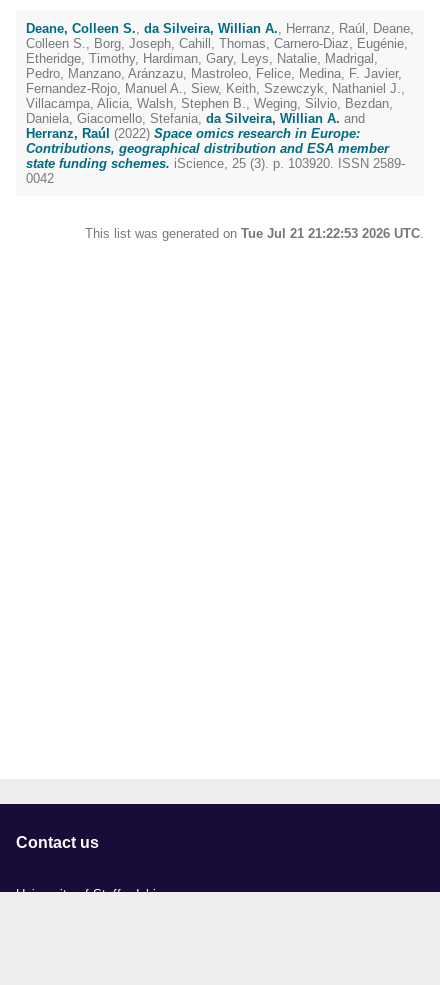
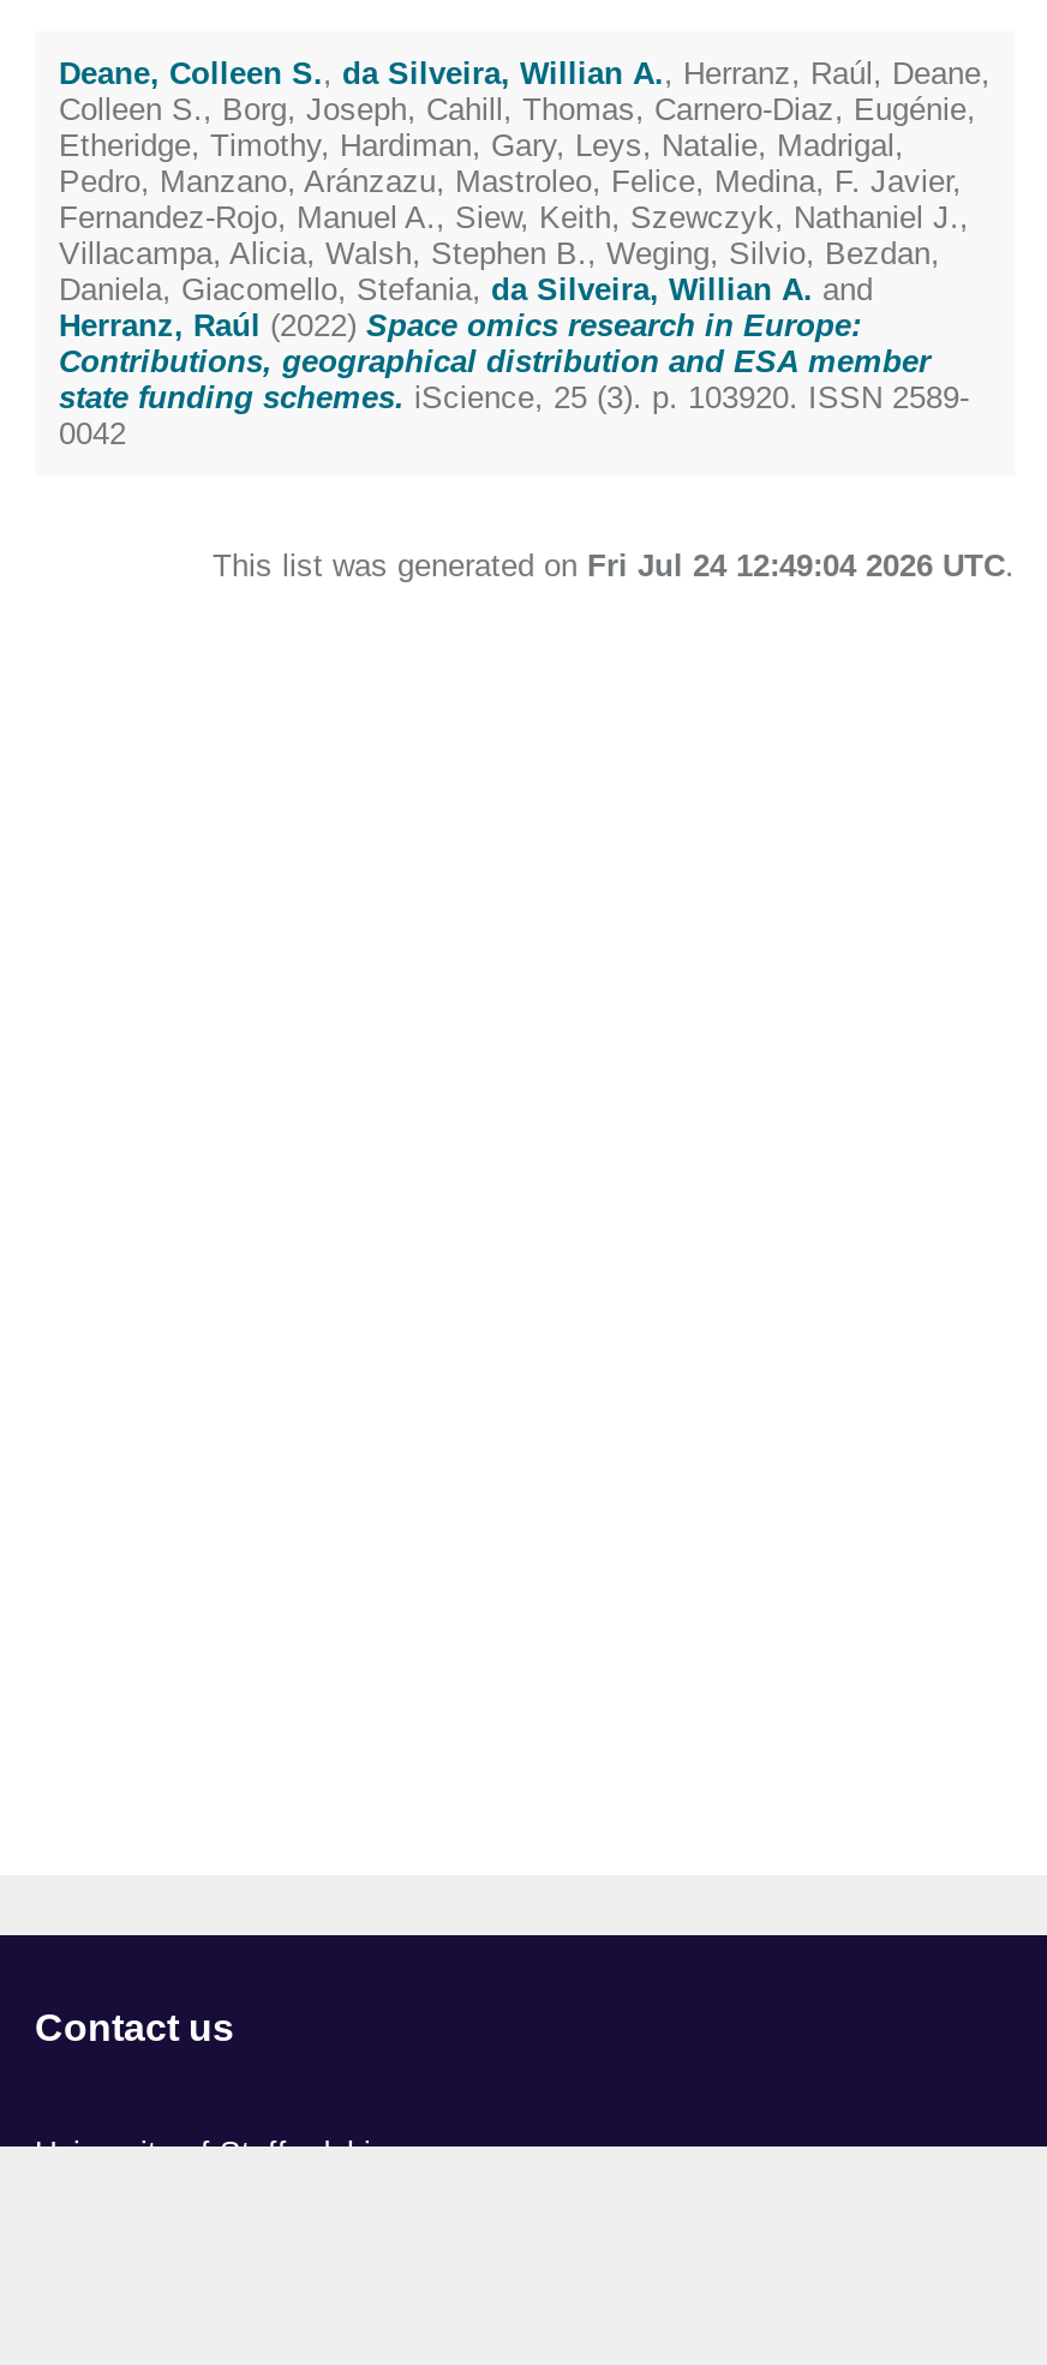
[85,226,424,241] This list was generated on Tue Jul 21 21:22:53 2026 UTC. -> [213,547,1015,583] This list was generated on Fri Jul 24 12:49:04 2026 UTC.

